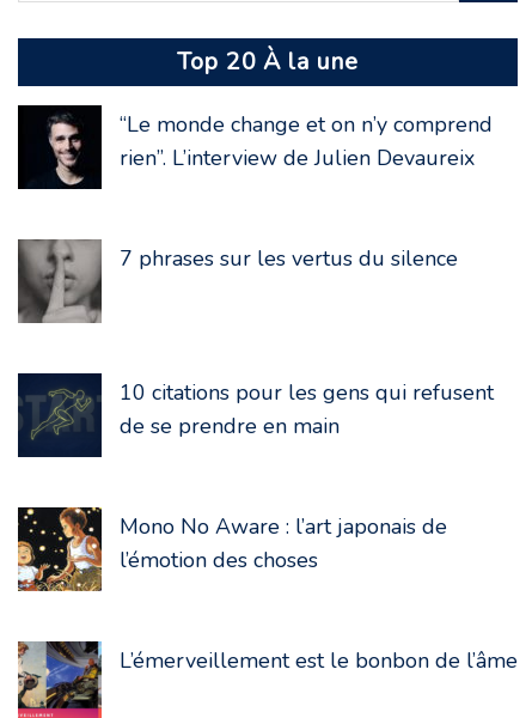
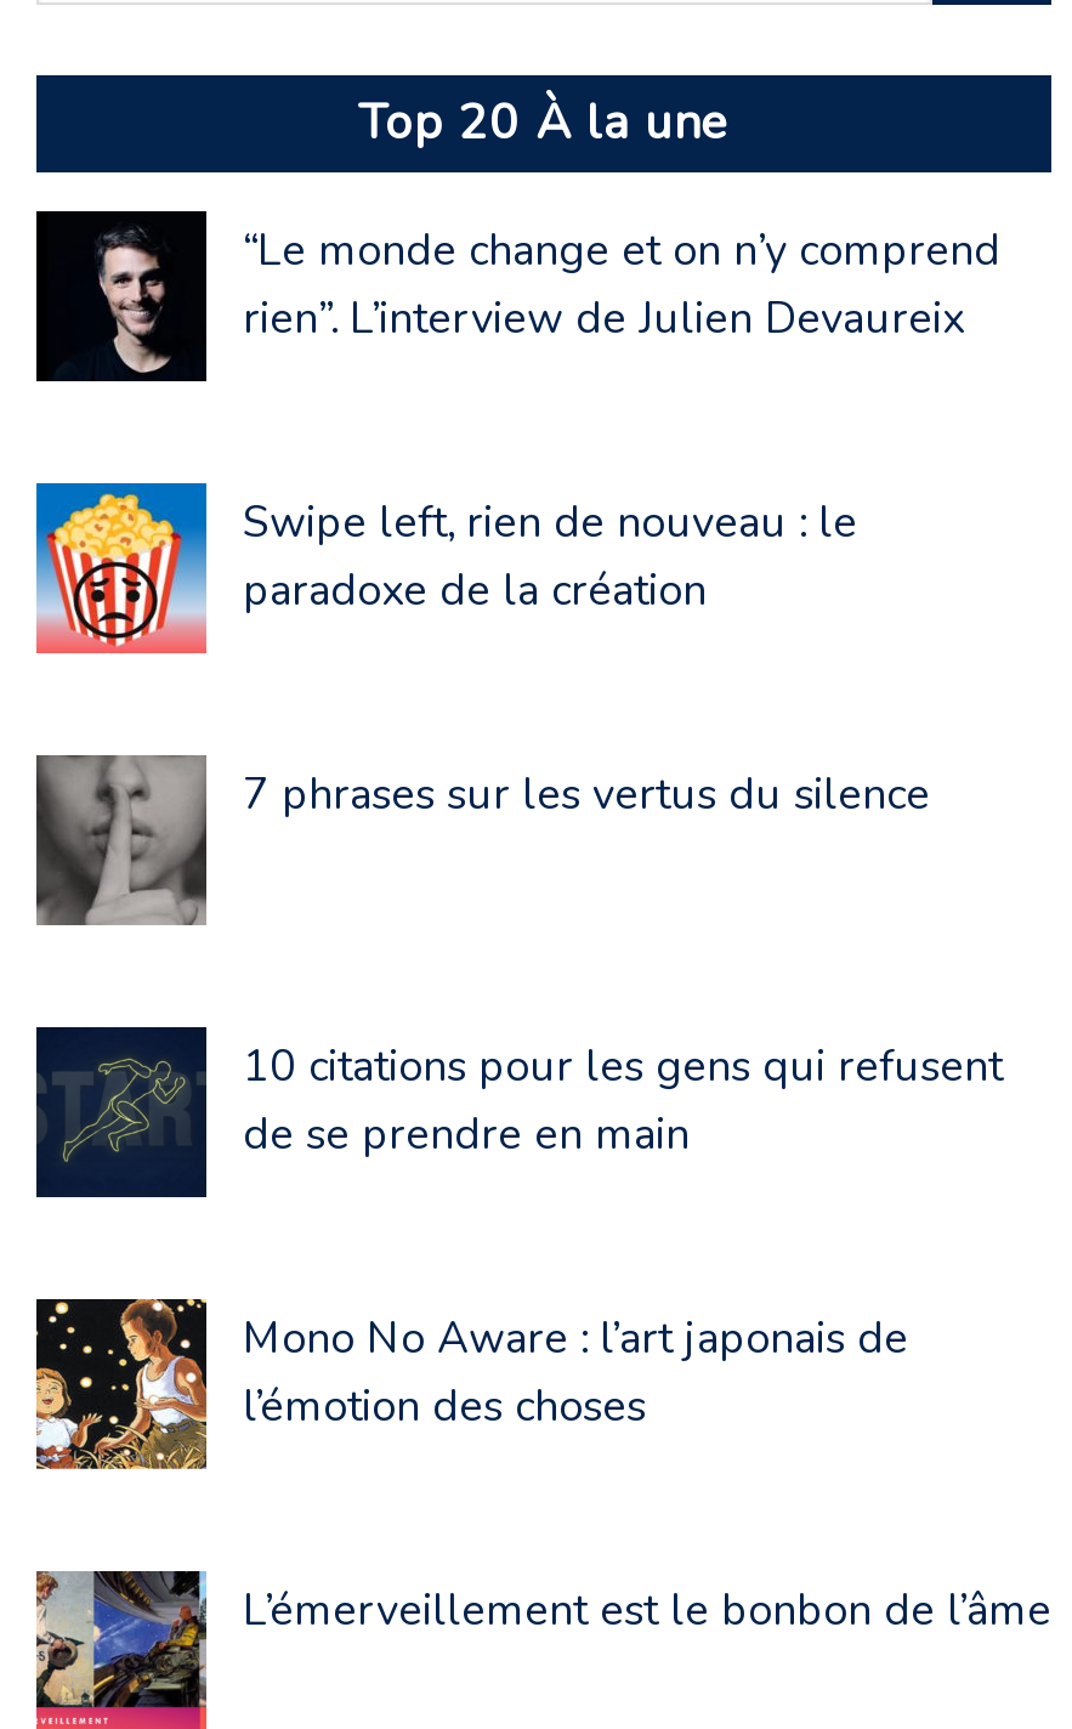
none -> [34,481,857,656] [image] | Swipe left, rien de nouveau : le | paradoxe de la création

